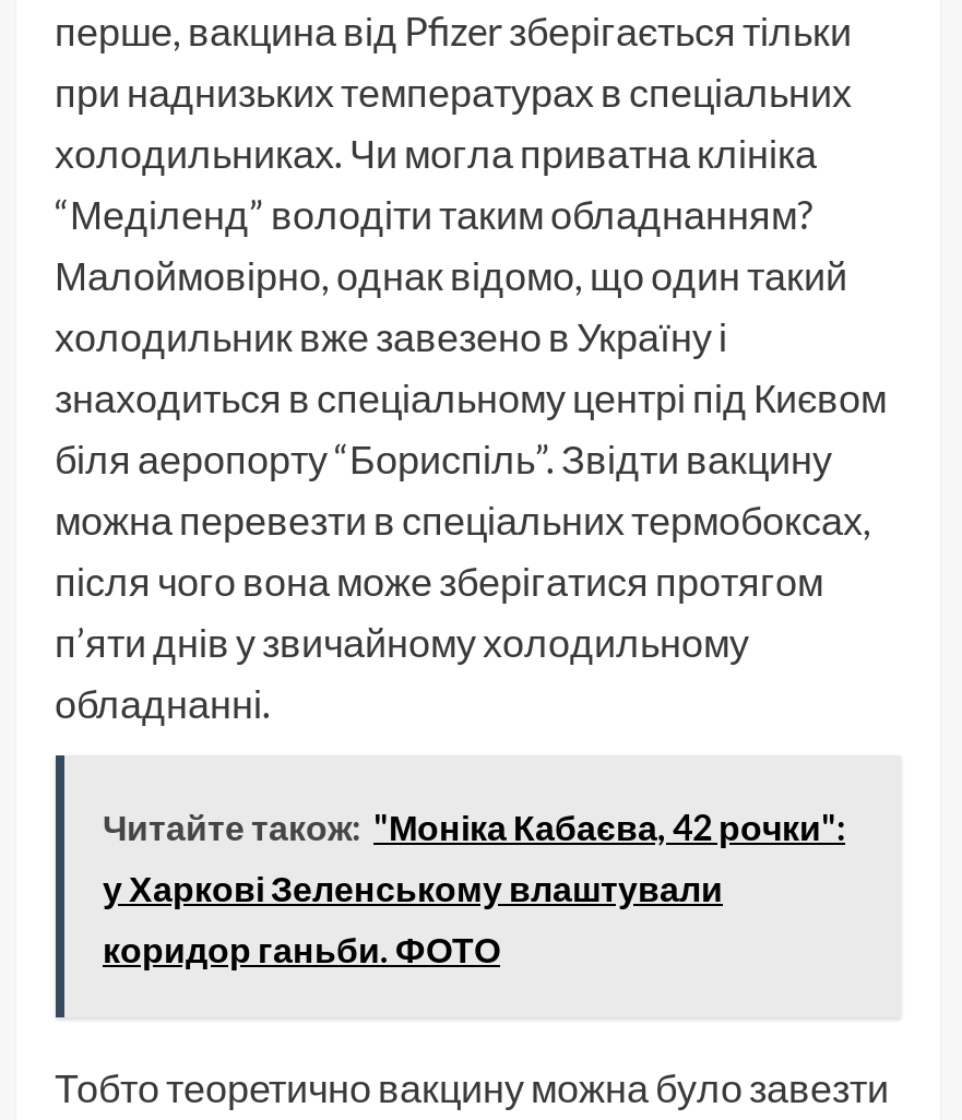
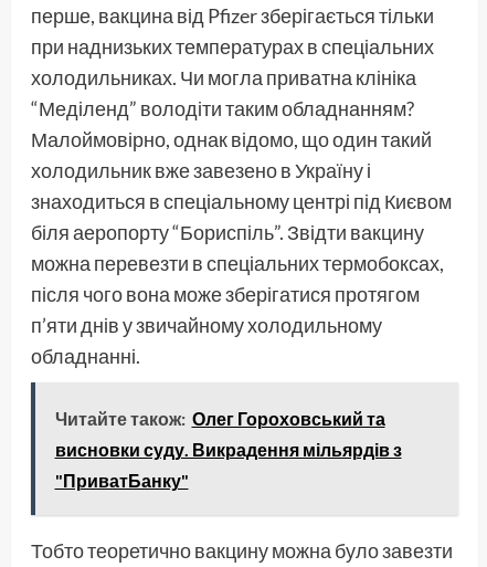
[103,805,845,847] Читайте також: "Моніка Кабаєва, 42 рочки": -> [55,408,385,429] Читайте також: Олег Гороховський та
[103,867,723,908] у Харкові Зеленському влаштували -> [55,439,401,460] висновки суду. Викрадення мільярдів з
[103,928,500,969] коридор ганьби. ФОТО -> [55,470,188,491] "ПриватБанку"

